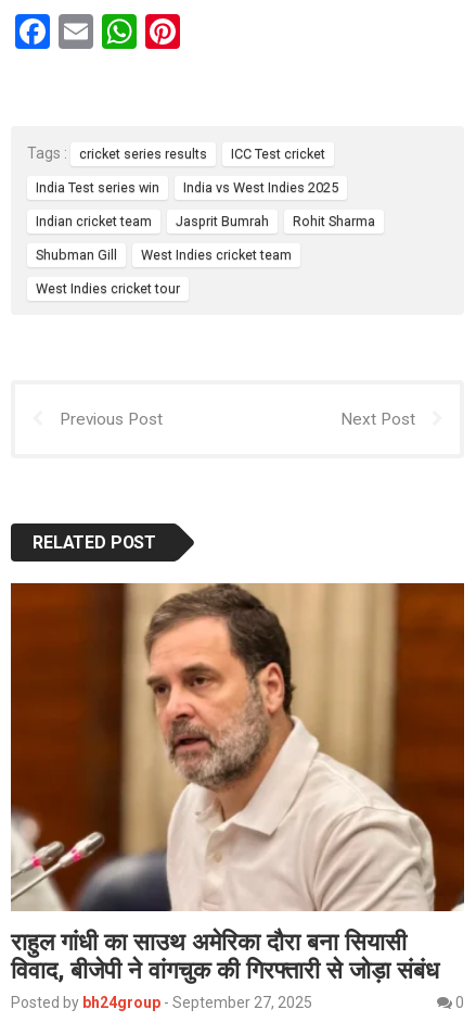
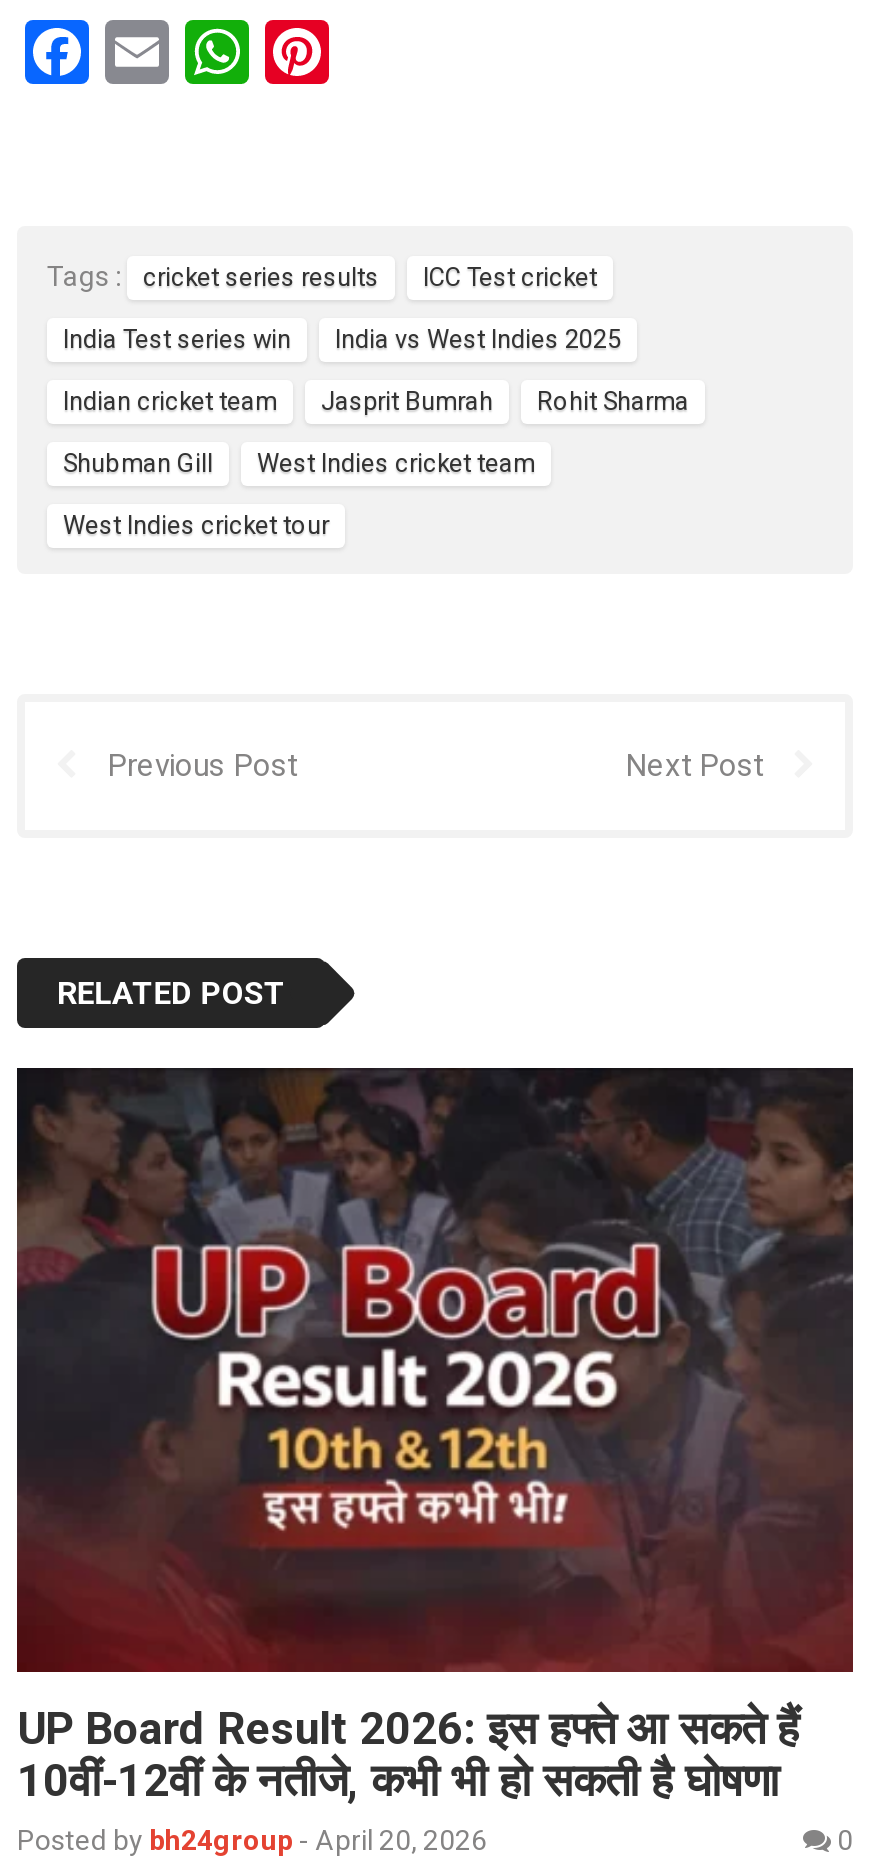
[10,582,465,1011] [image] | राहुल गांधी का साउथ अमेरिका दौरा बना सियासी | विवाद, बीजेपी ने वांगचुक की गिरफ्तारी से जोड़ा संबंध | Posted by bh24group - September 27, 2025 -> [15,1066,855,1855] [image] | UP Board Result 2026: इस हफ्ते आ सकते हैं | 10वीं-12वीं के नतीजे, कभी भी हो सकती है घोषणा | Posted by bh24group - April 20, 2026

